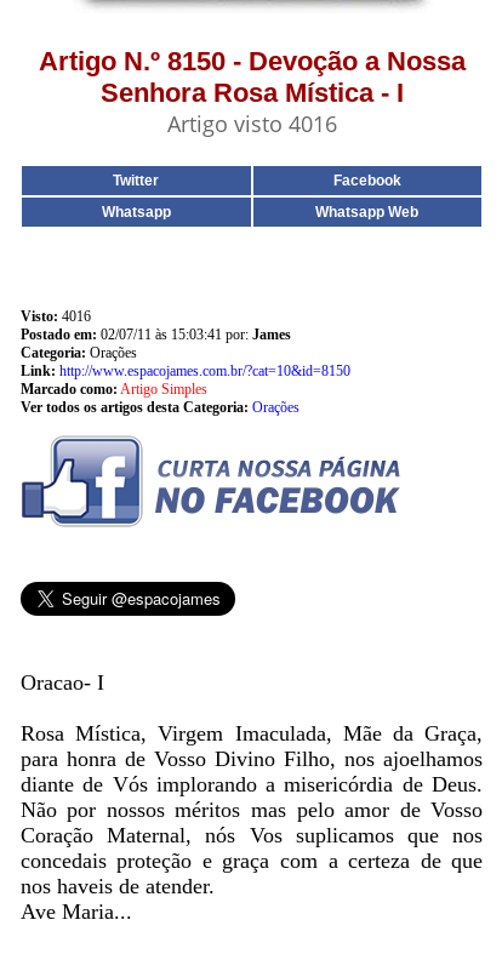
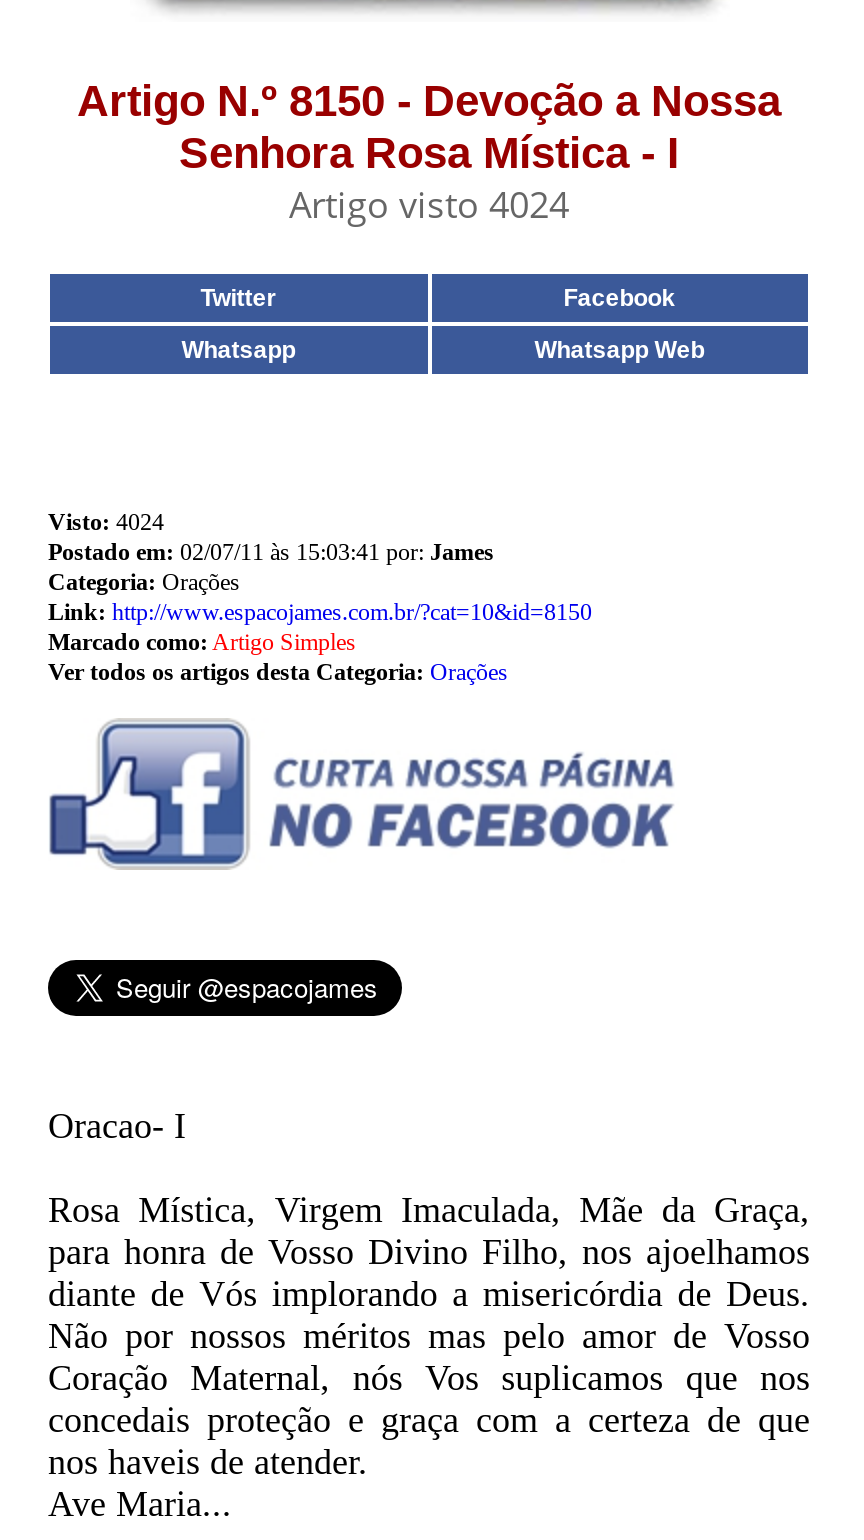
[167,109,336,138] Artigo visto 4016 -> [289,180,569,228] Artigo visto 4024
[21,308,91,325] Visto: 4016 -> [48,508,164,536] Visto: 4024

